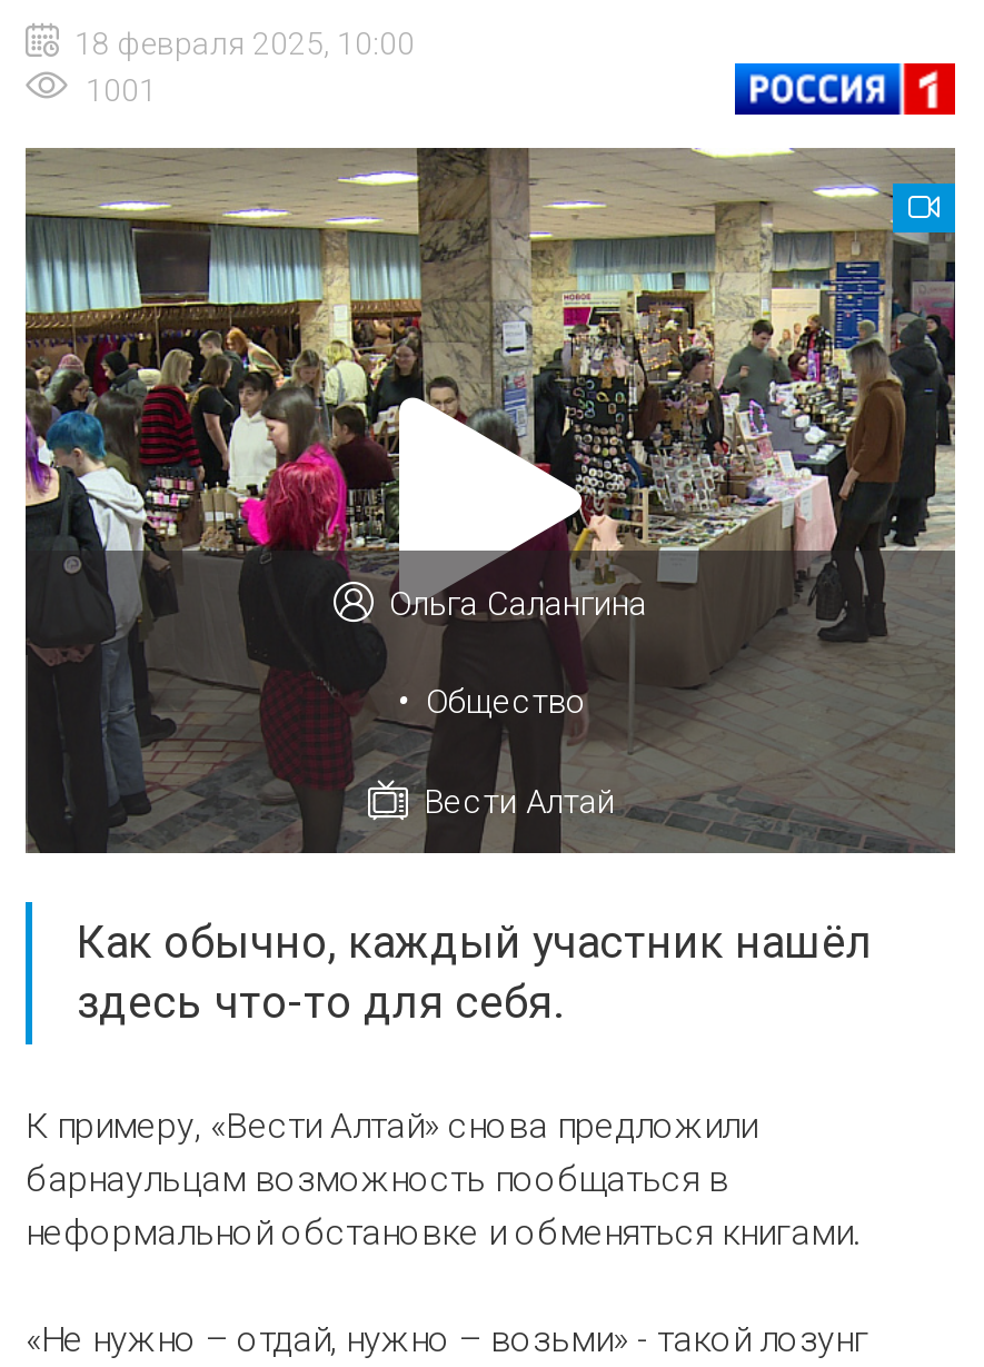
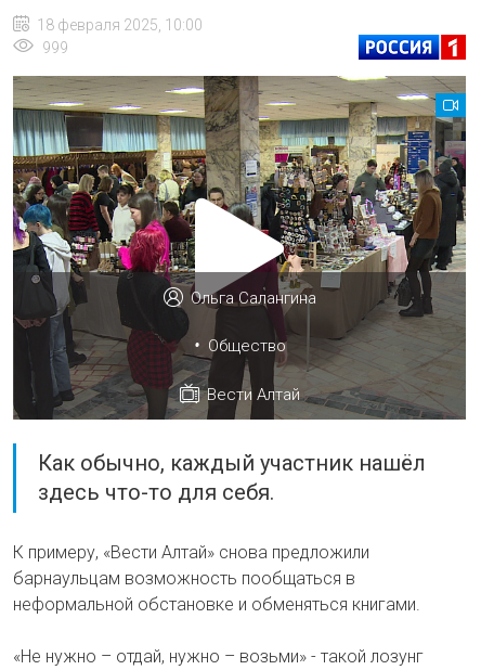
[79,72,157,108] 1001 -> [39,39,68,56] 999

